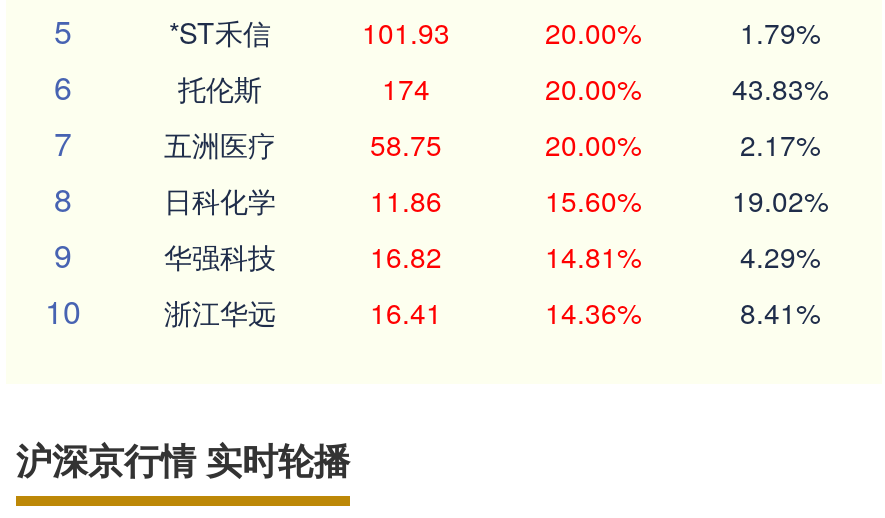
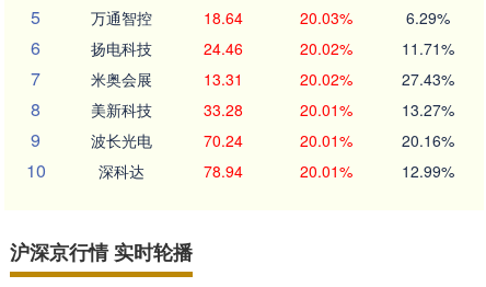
[169,12,820,52] *ST禾信 | 101.93 | 20.00% | 1.79% -> [91,7,450,28] 万通智控 | 18.64 | 20.03% | 6.29%
[178,68,828,108] 托伦斯 | 174 | 20.00% | 43.83% -> [91,37,454,59] 扬电科技 | 24.46 | 20.02% | 11.71%
[164,124,820,164] 五洲医疗 | 58.75 | 20.00% | 2.17% -> [91,68,454,90] 米奥会展 | 13.31 | 20.02% | 27.43%
[164,180,828,220] 日科化学 | 11.86 | 15.60% | 19.02% -> [91,99,454,120] 美新科技 | 33.28 | 20.01% | 13.27%
[164,236,820,276] 华强科技 | 16.82 | 14.81% | 4.29% -> [91,129,454,151] 波长光电 | 70.24 | 20.01% | 20.16%
[164,292,820,332] 浙江华远 | 16.41 | 14.36% | 8.41% -> [99,160,454,182] 深科达 | 78.94 | 20.01% | 12.99%

